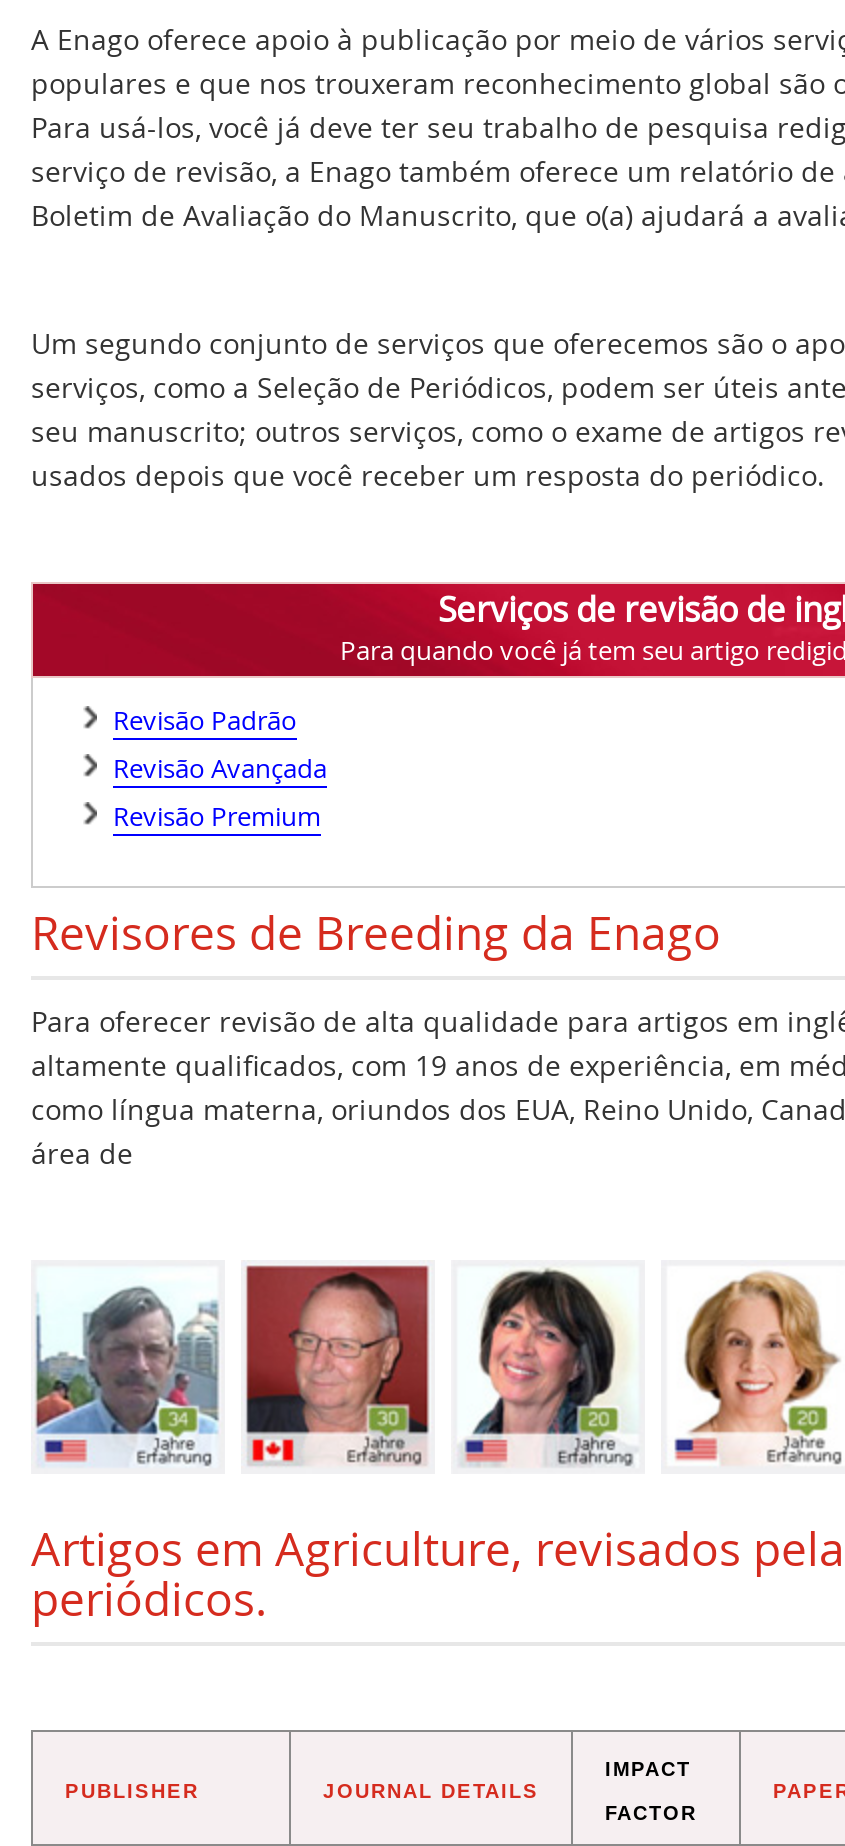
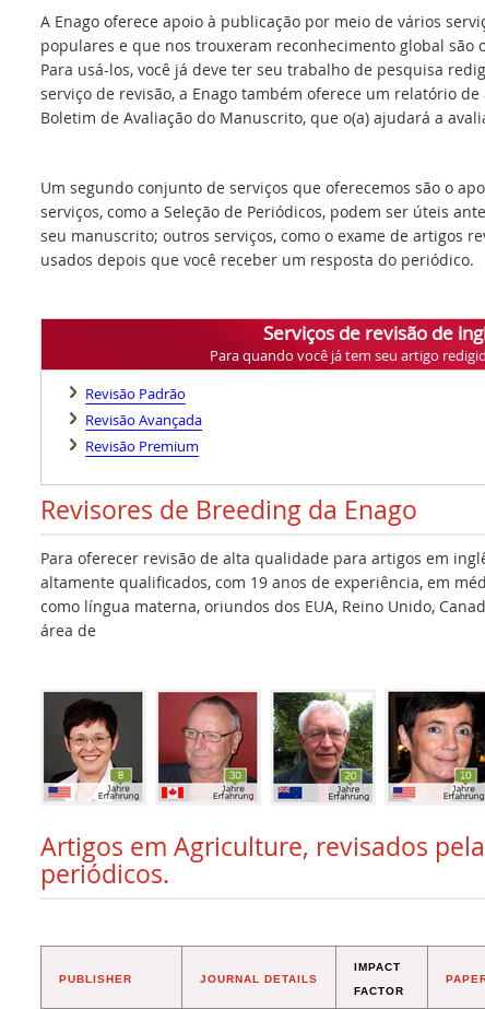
[35,1266,219,1454] [image] -> [43,691,143,799] [image]
[457,1266,639,1464] [image] -> [272,691,374,801] [image]
[667,1264,839,1464] [image] -> [387,691,482,801] [image]

